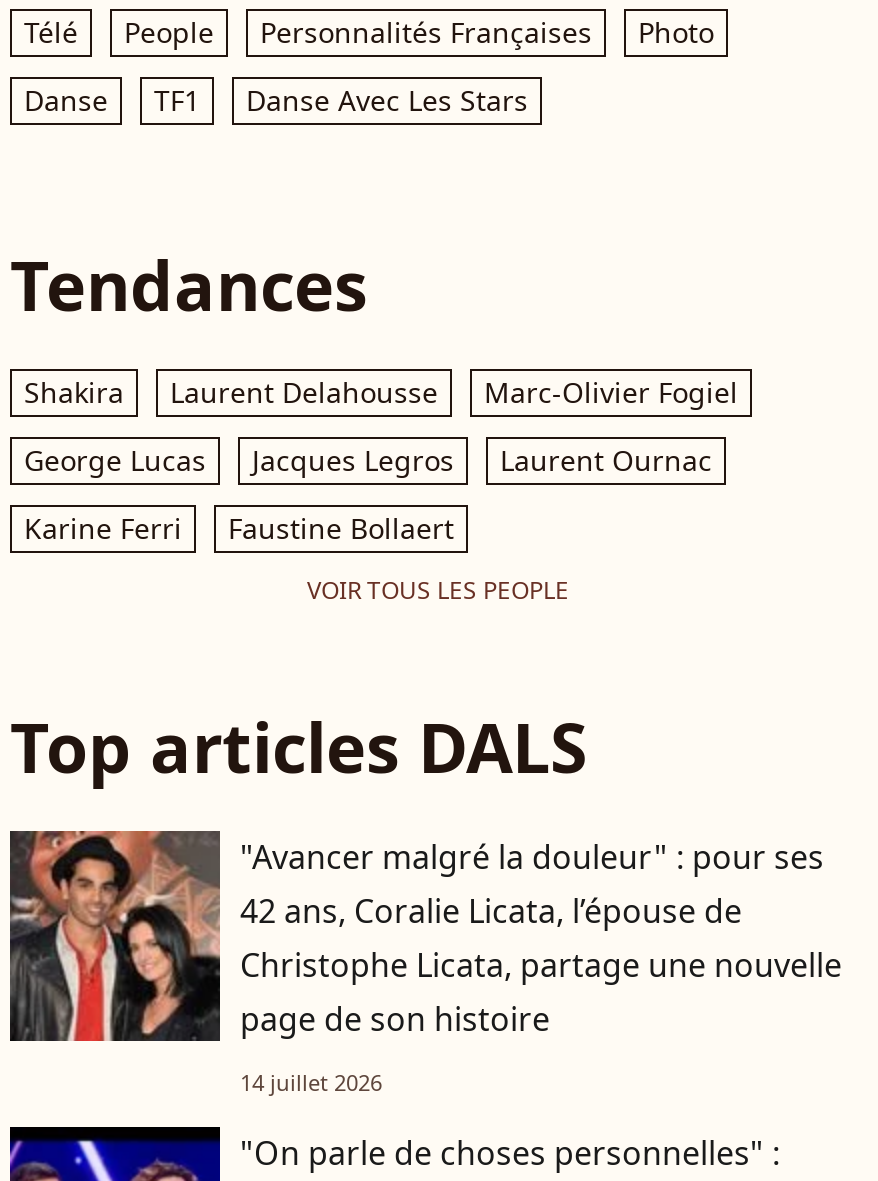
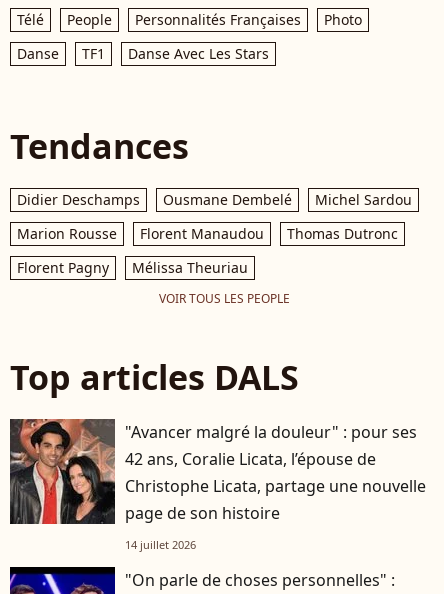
[24,373,738,411] Shakira | Laurent Delahousse | Marc-Olivier Fogiel -> [17,190,412,209] Didier Deschamps | Ousmane Dembelé | Michel Sardou
[24,441,712,479] George Lucas | Jacques Legros | Laurent Ournac -> [17,224,398,243] Marion Rousse | Florent Manaudou | Thomas Dutronc
[24,509,454,547] Karine Ferri | Faustine Bollaert -> [17,258,248,277] Florent Pagny | Mélissa Theuriau

